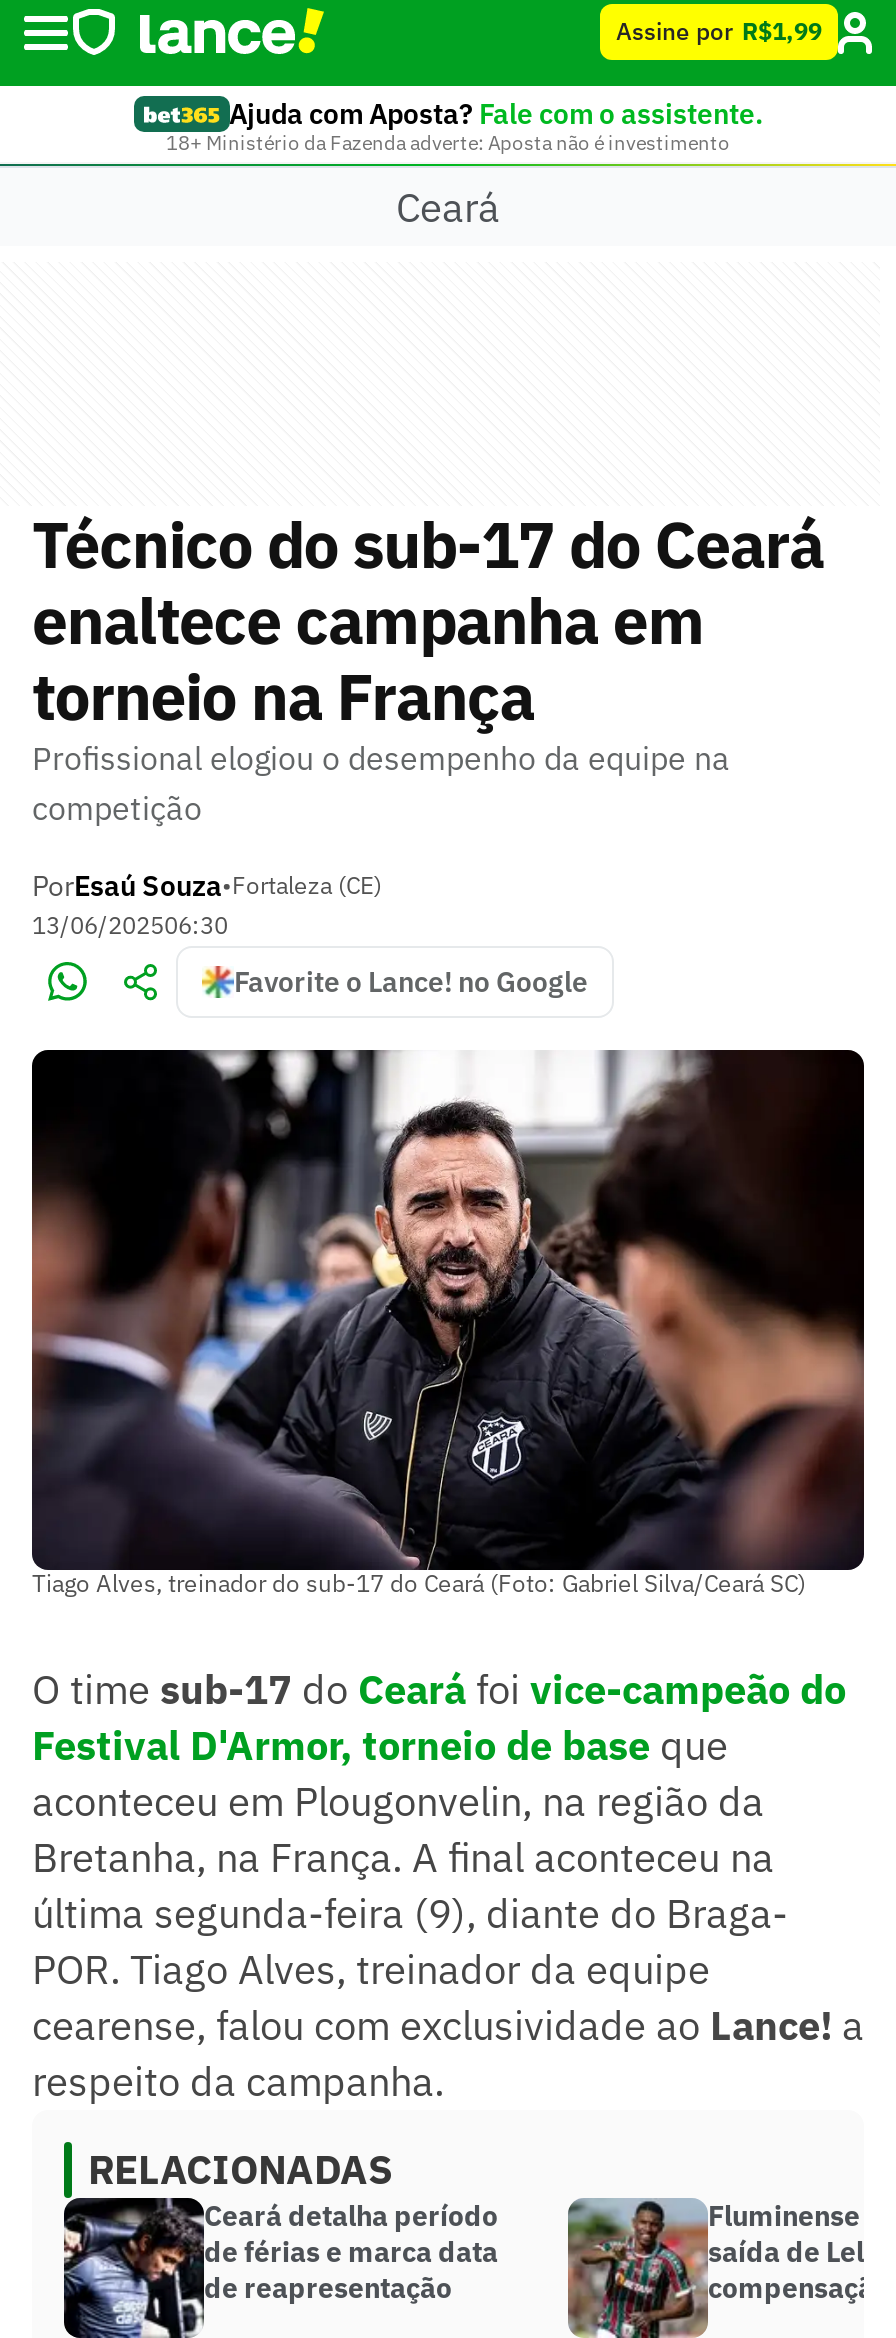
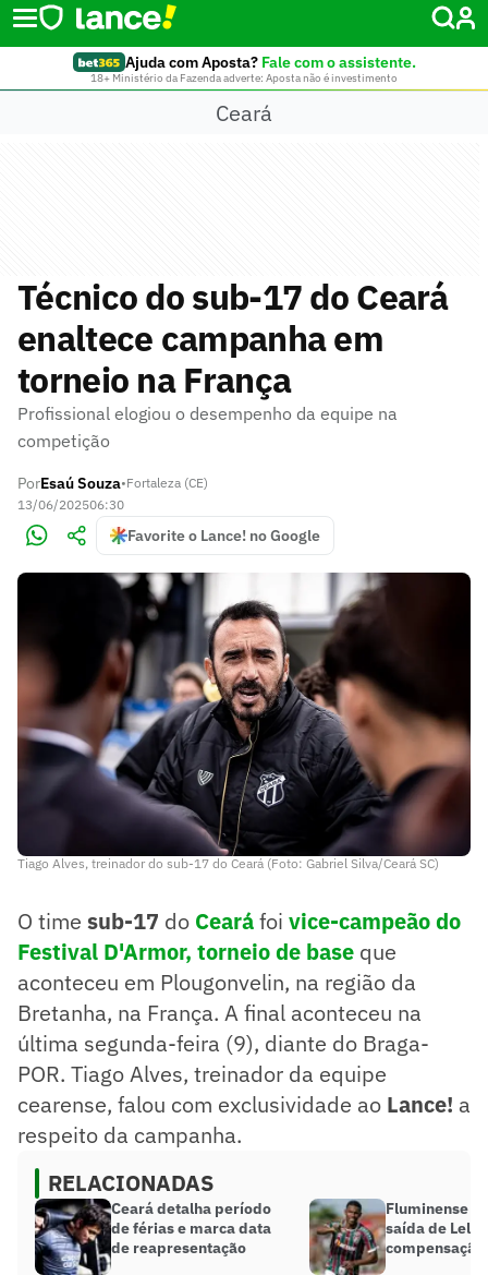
[616,16,822,46] Assine por R$1,99 -> none

